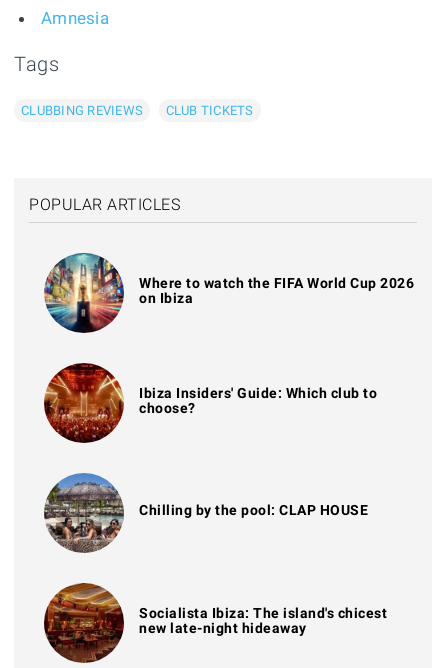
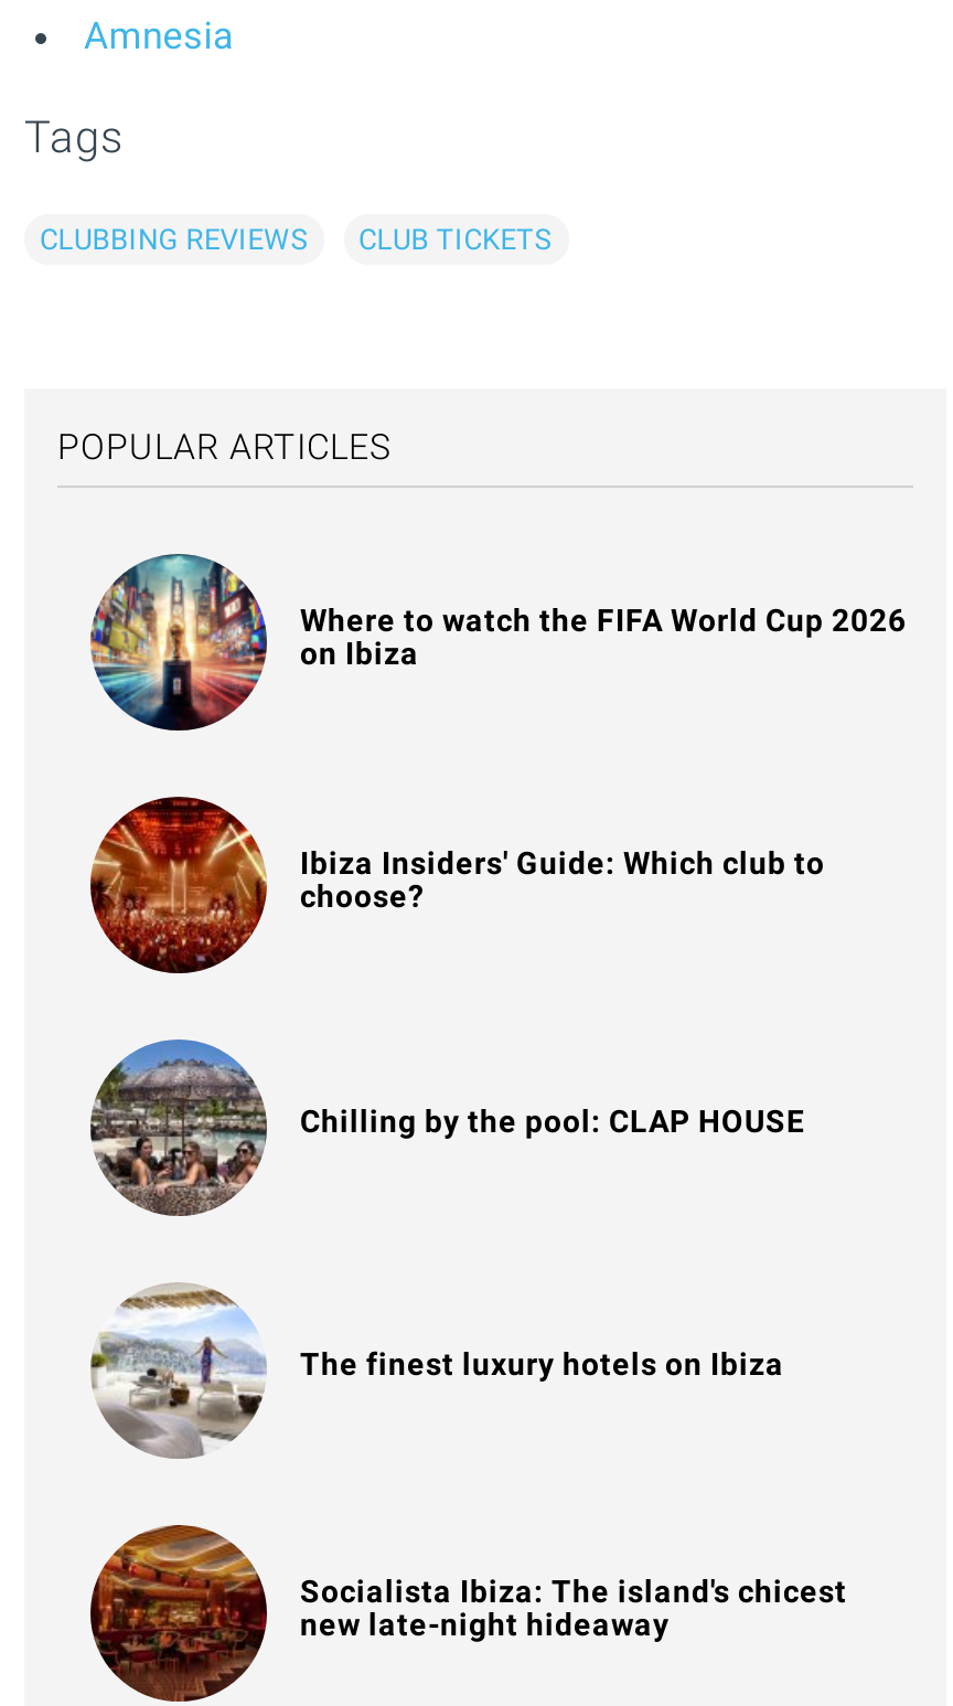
none -> [93,1284,784,1454] [image] | The finest luxury hotels on Ibiza

